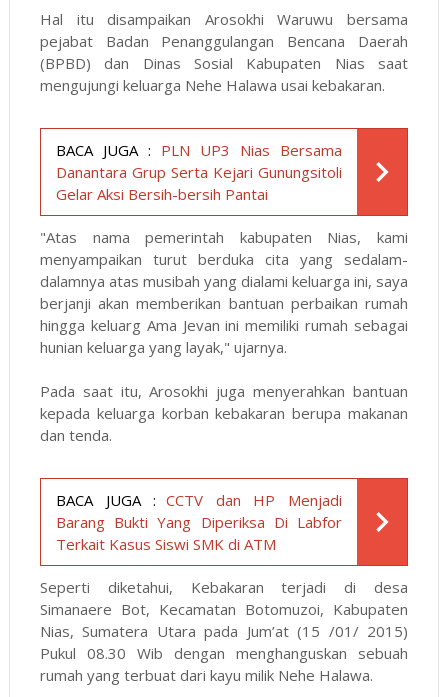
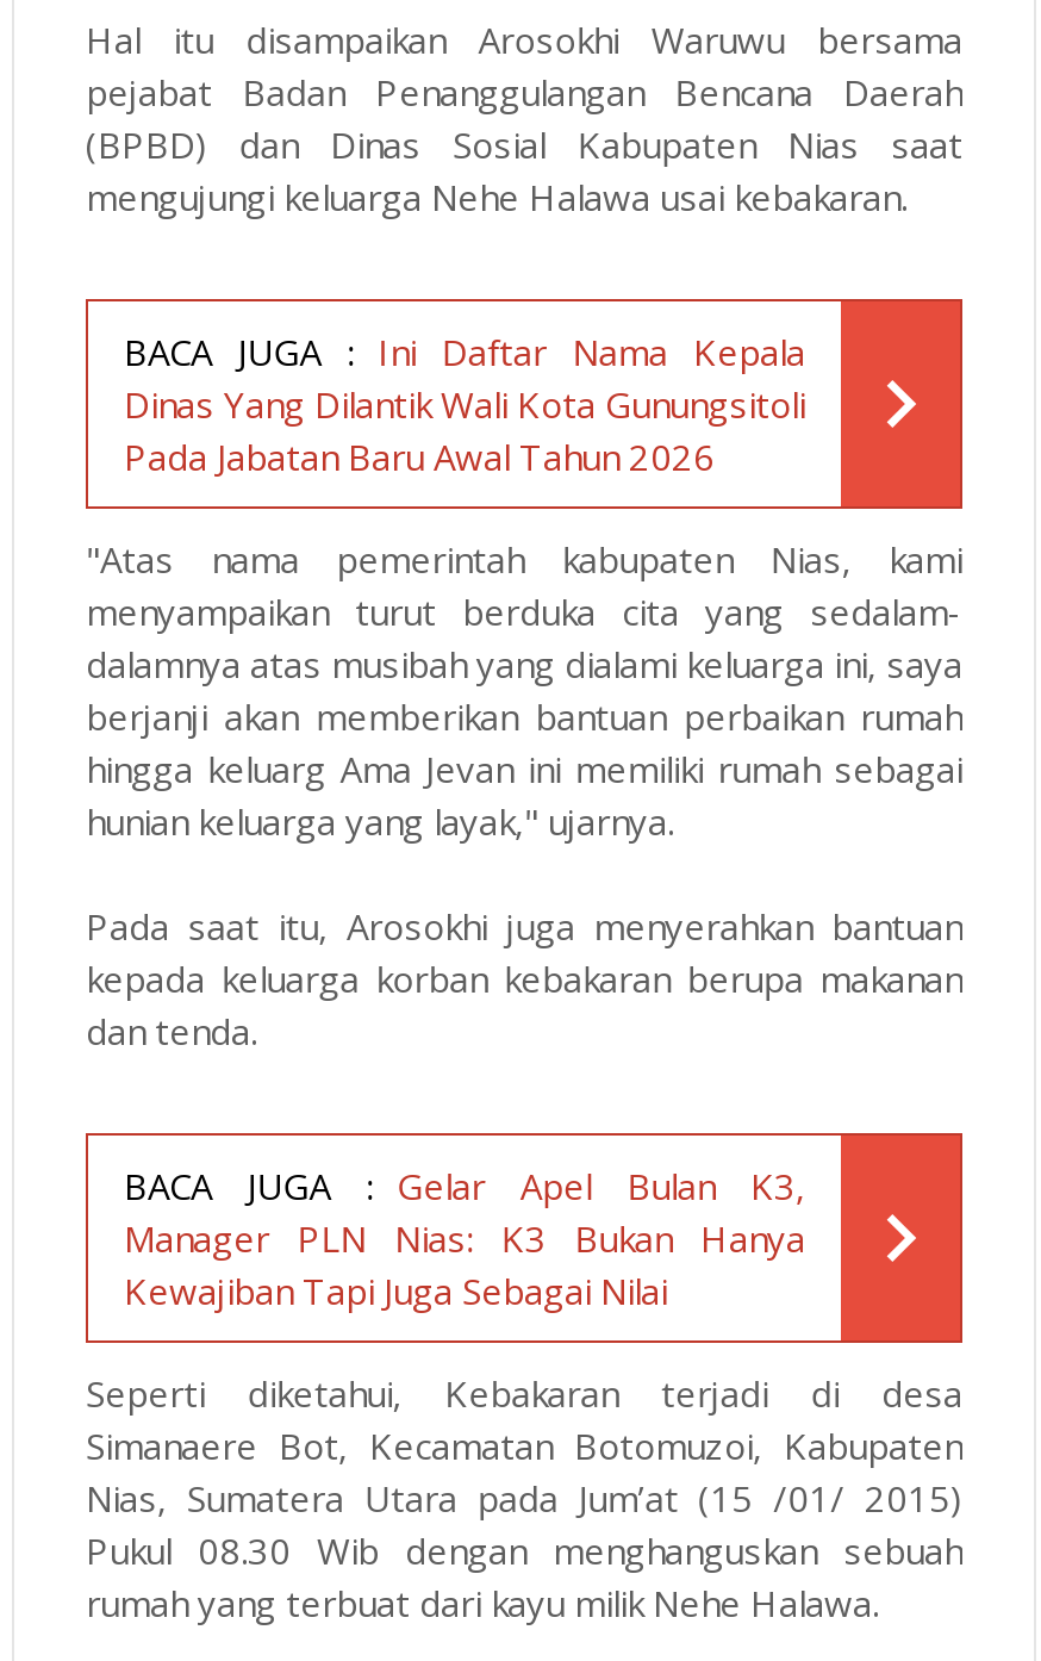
[56,140,342,204] BACA JUGA : PLN UP3 Nias Bersama | Danantara Grup Serta Kejari Gunungsitoli | Gelar Aksi Bersih-bersih Pantai -> [124,328,805,481] BACA JUGA : Ini Daftar Nama Kepala | Dinas Yang Dilantik Wali Kota Gunungsitoli | Pada Jabatan Baru Awal Tahun 2026
[56,490,342,554] BACA JUGA : CCTV dan HP Menjadi | Barang Bukti Yang Diperiksa Di Labfor | Terkait Kasus Siswi SMK di ATM -> [124,1162,805,1315] BACA JUGA : Gelar Apel Bulan K3, | Manager PLN Nias: K3 Bukan Hanya | Kewajiban Tapi Juga Sebagai Nilai

